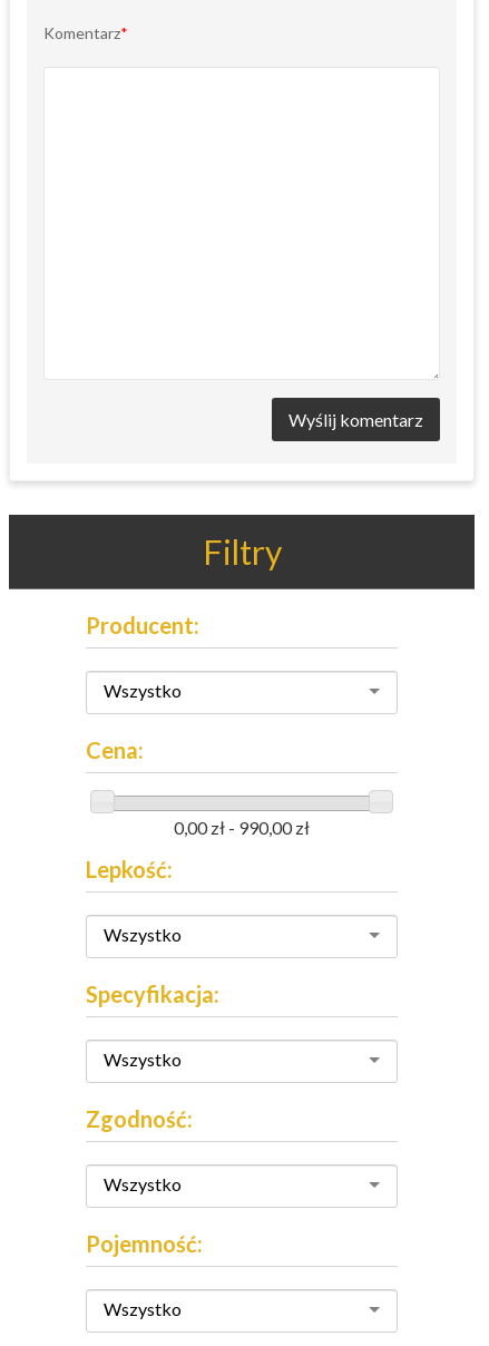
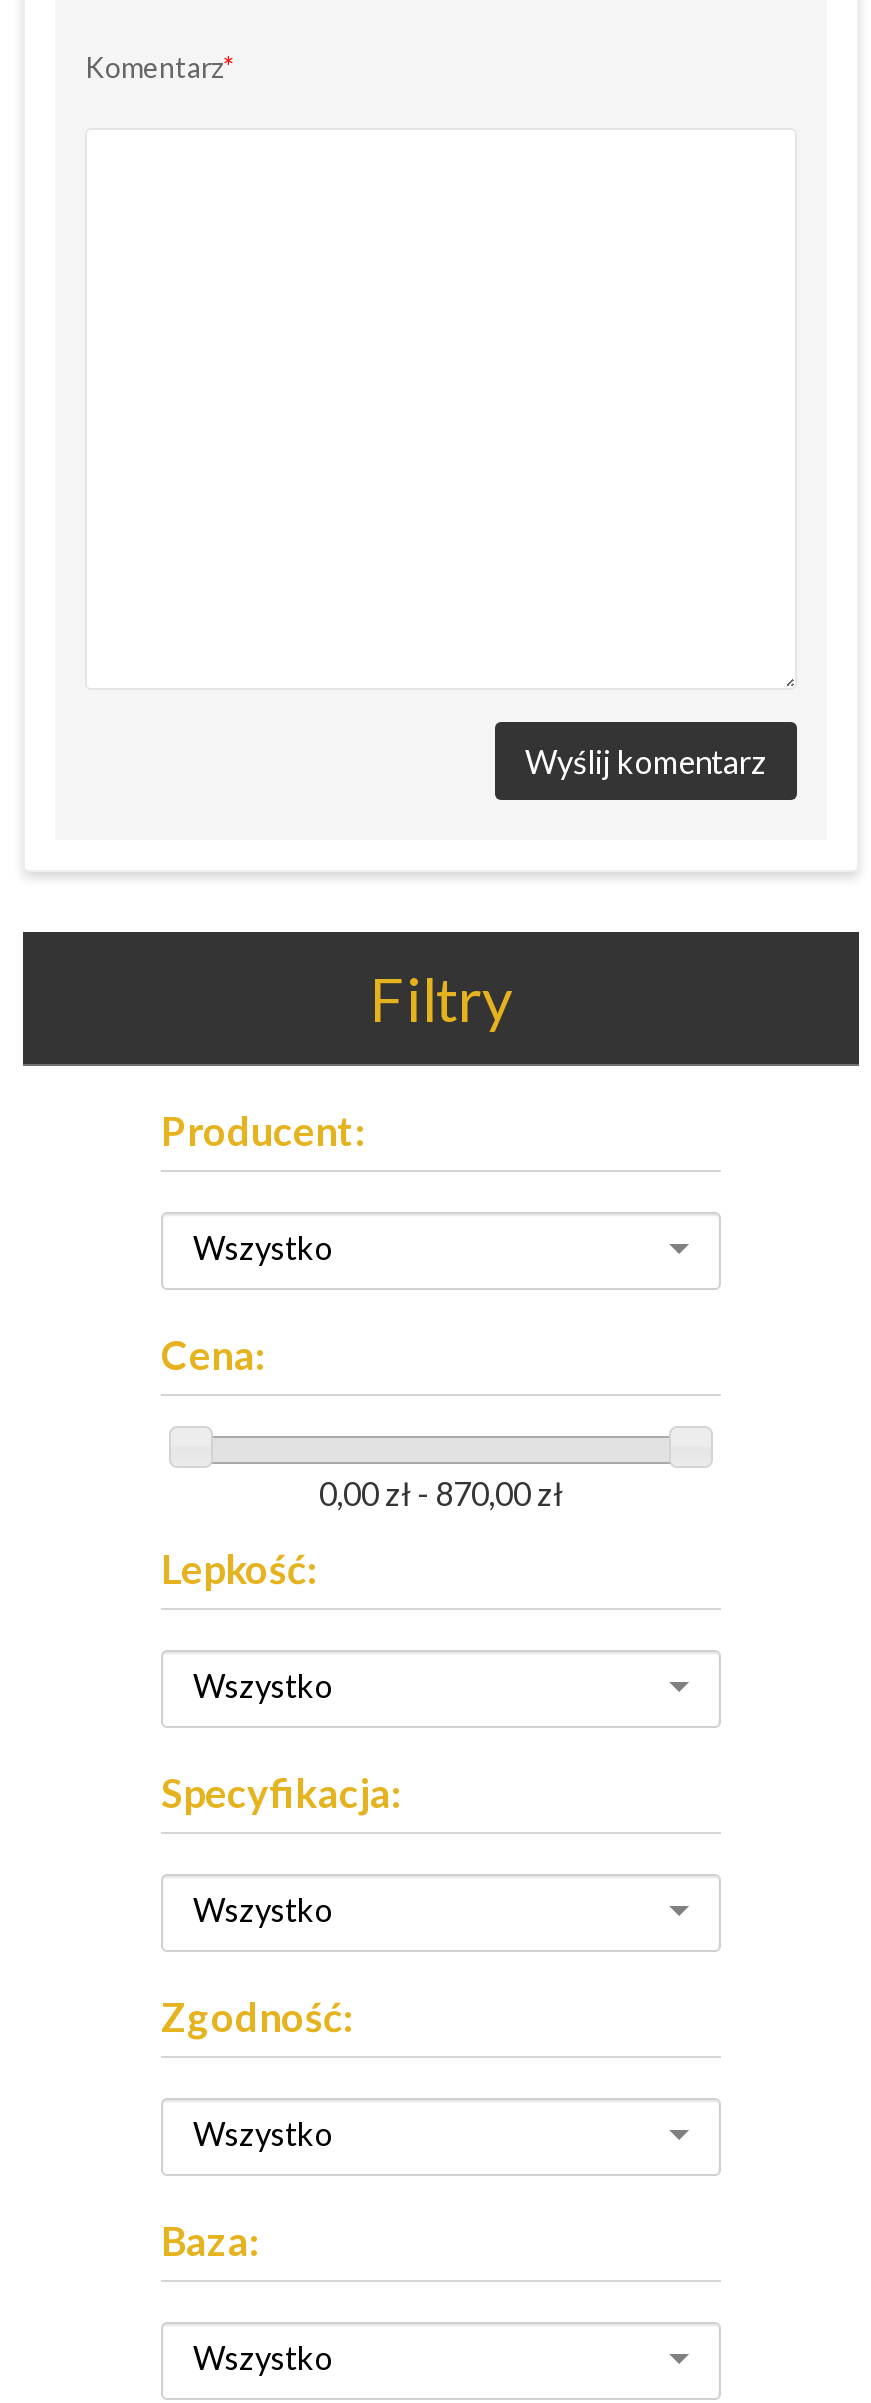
[174,816,310,837] 0,00 zł - 990,00 zł -> [319,1473,563,1511] 0,00 zł - 870,00 zł
[86,1230,203,1256] Pojemność: -> [161,2215,259,2263] Baza:

